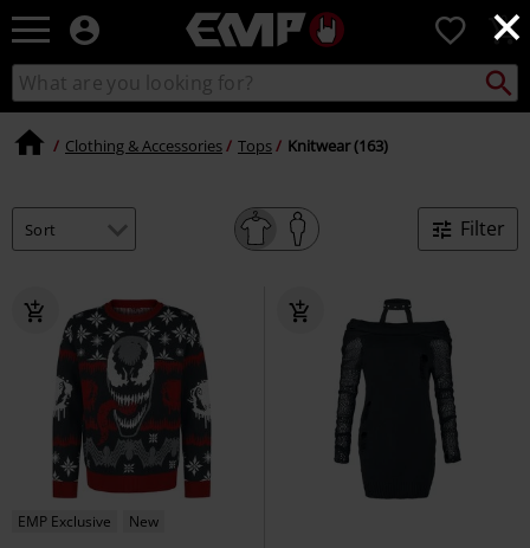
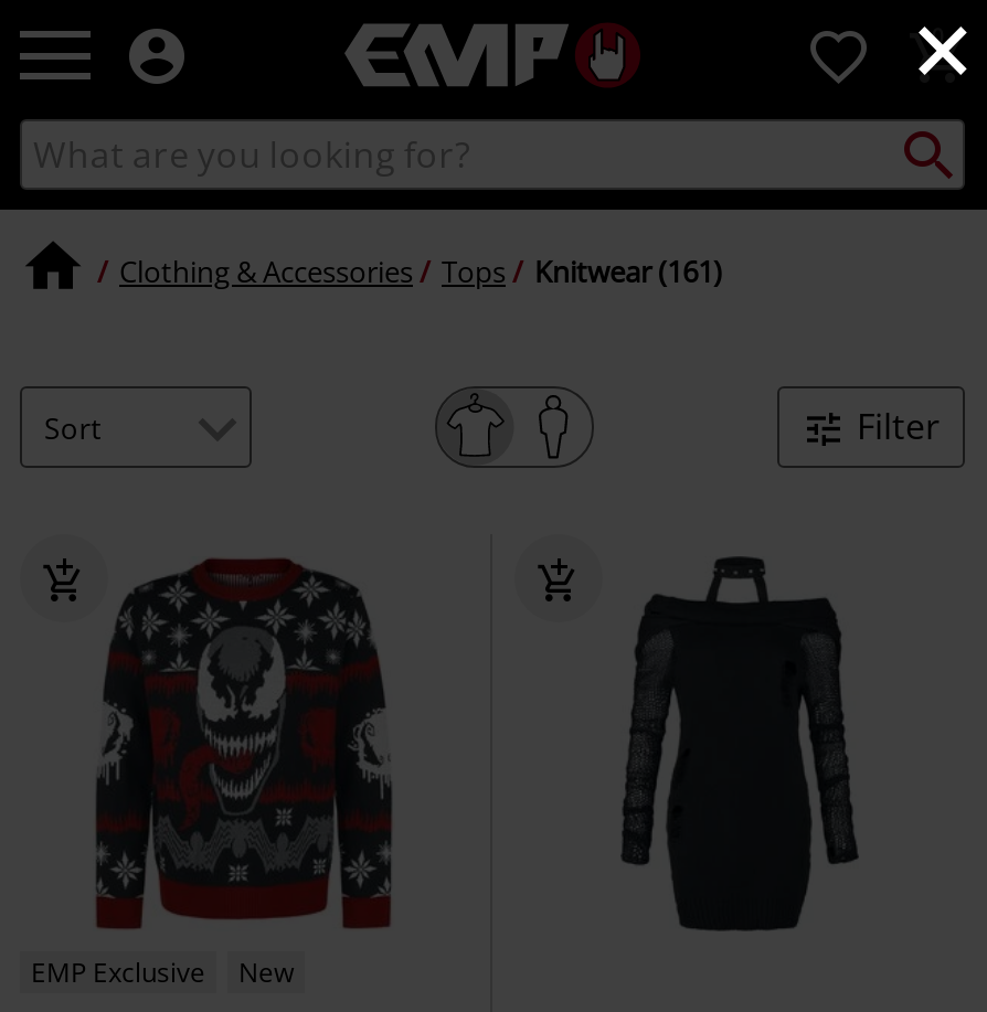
[287,134,388,156] Knitwear (163) -> [534,251,722,290] Knitwear (161)

